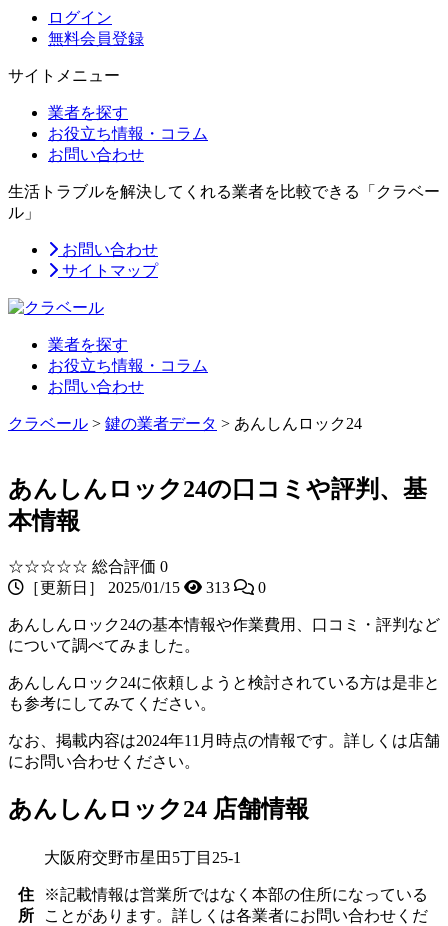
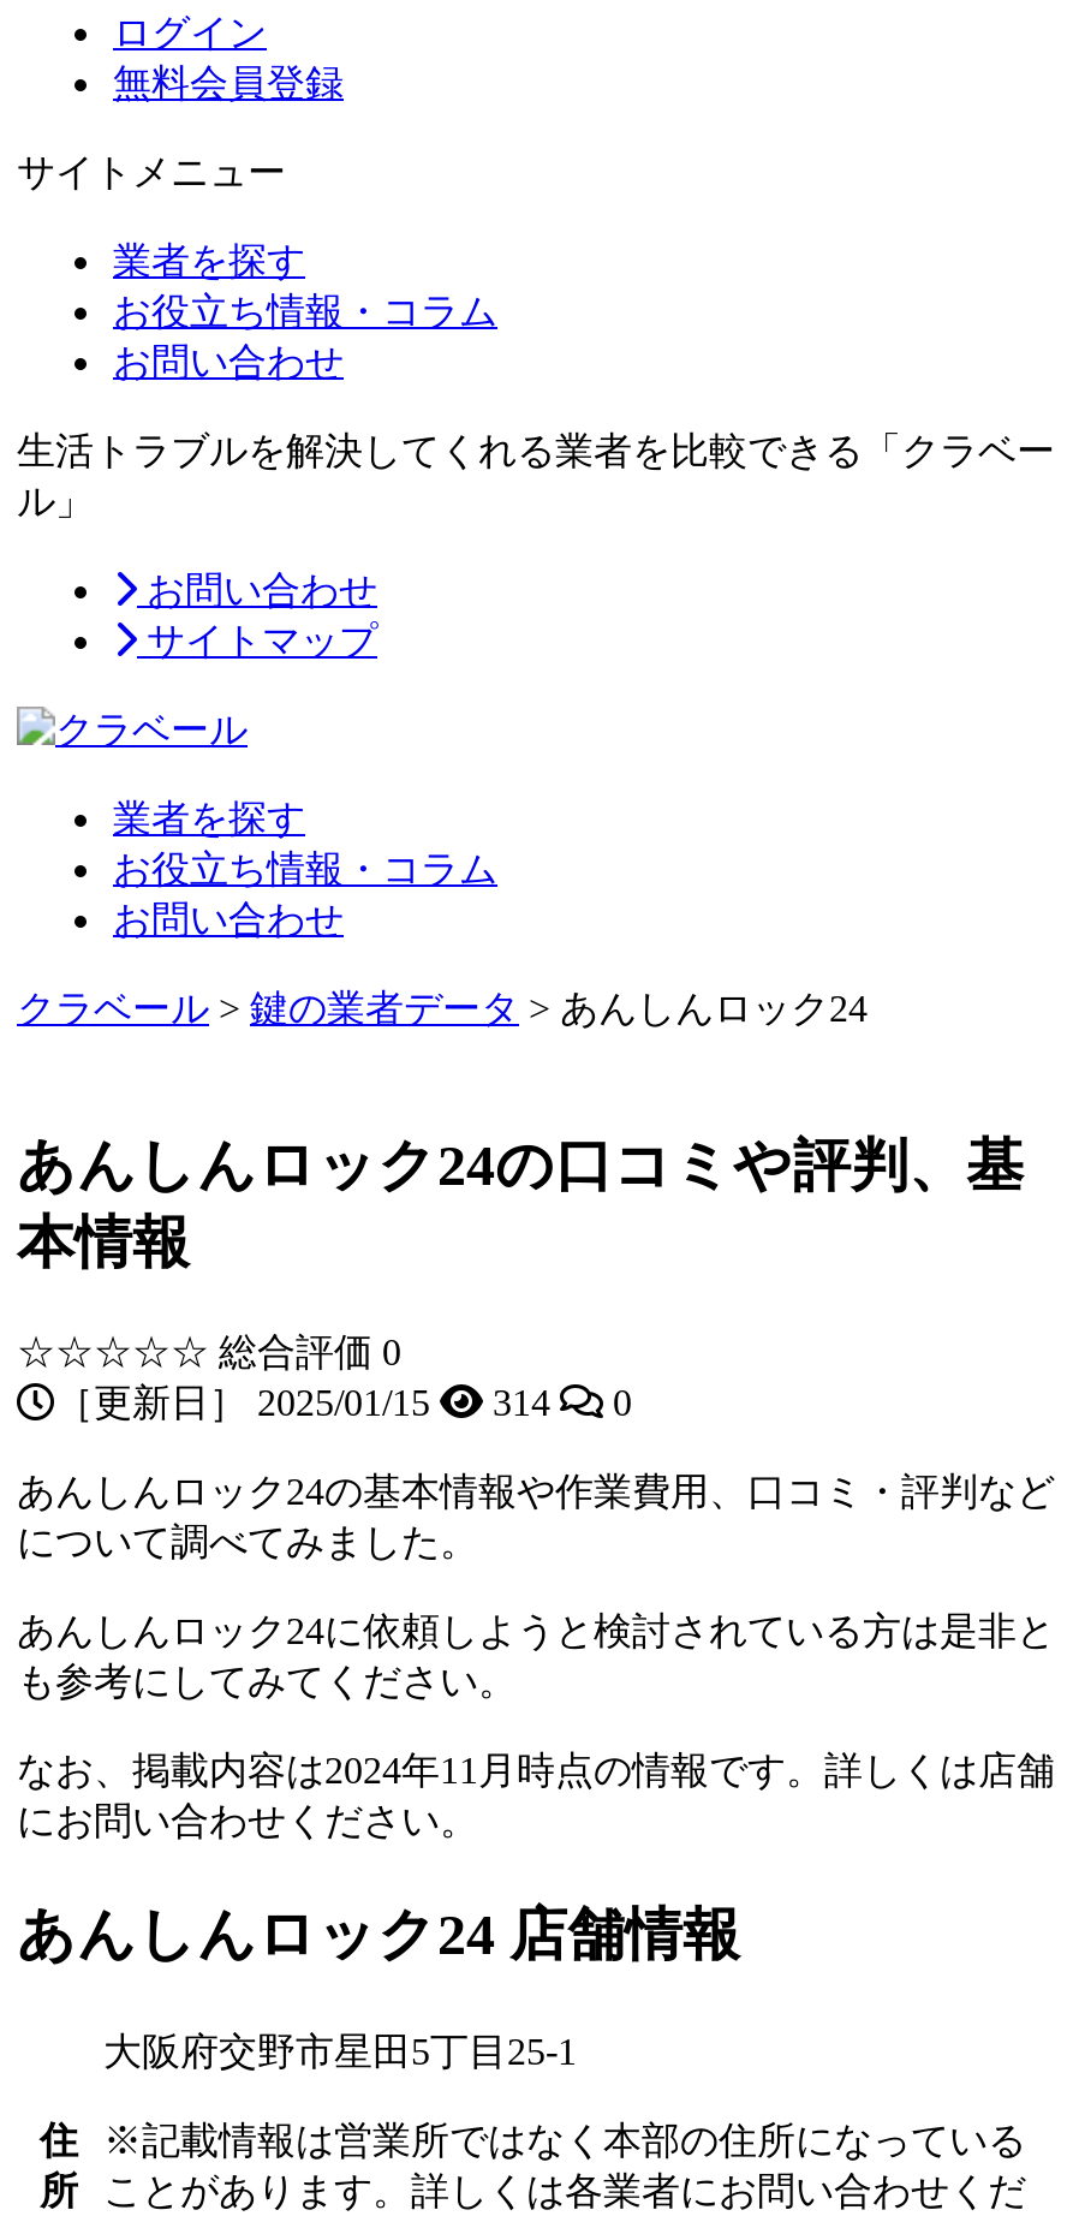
[24,579,266,596] ［更新日］ 2025/01/15 313 0 -> [55,1382,632,1422] ［更新日］ 2025/01/15 314 0

